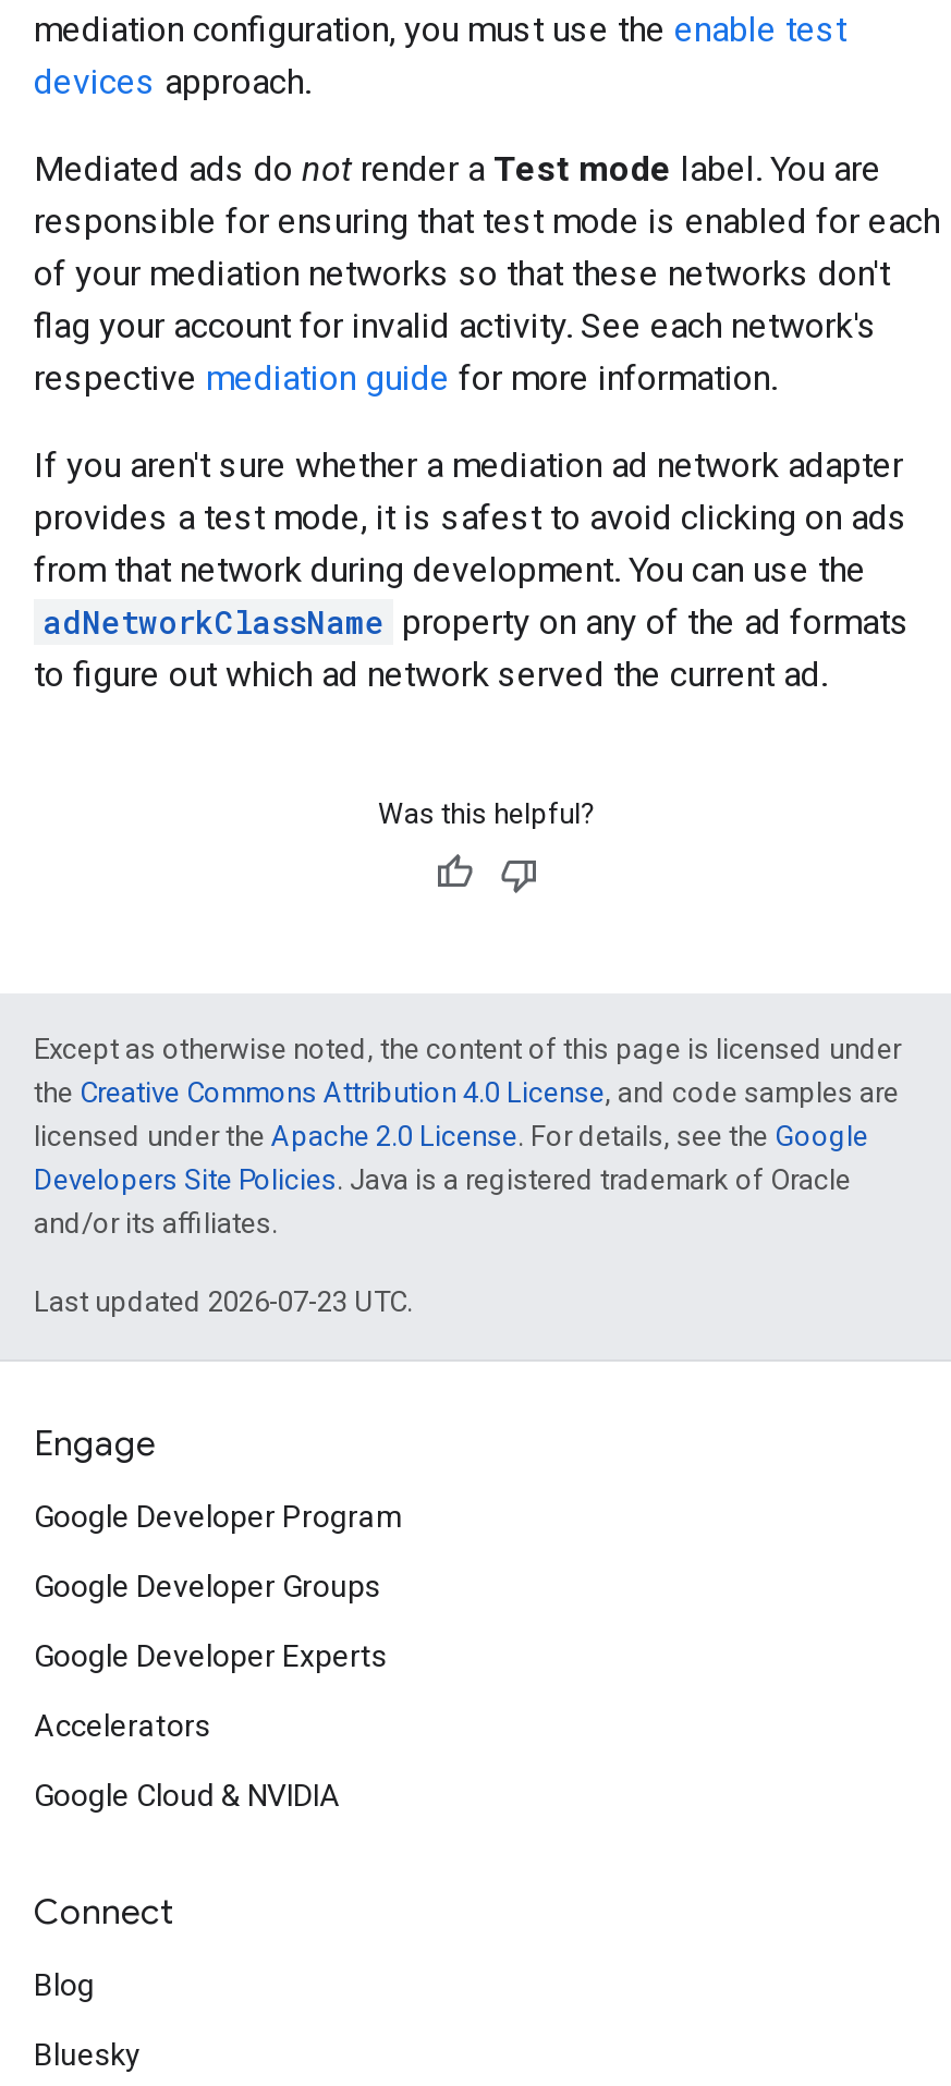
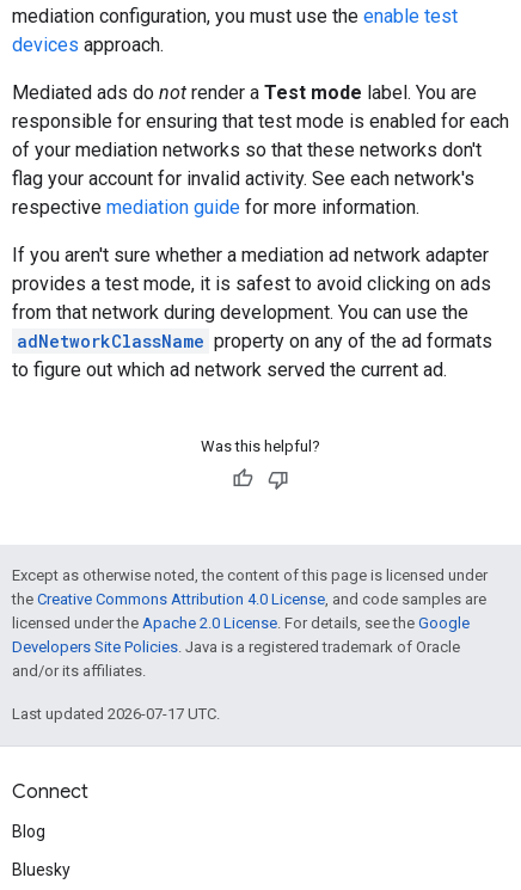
[34,1285,413,1813] Last updated 2026-07-23 UTC. | Engage | Google Developer Program | Google Developer Groups | Google Developer Experts | Accelerators | Google Cloud & NVIDIA -> [12,705,220,723] Last updated 2026-07-17 UTC.

